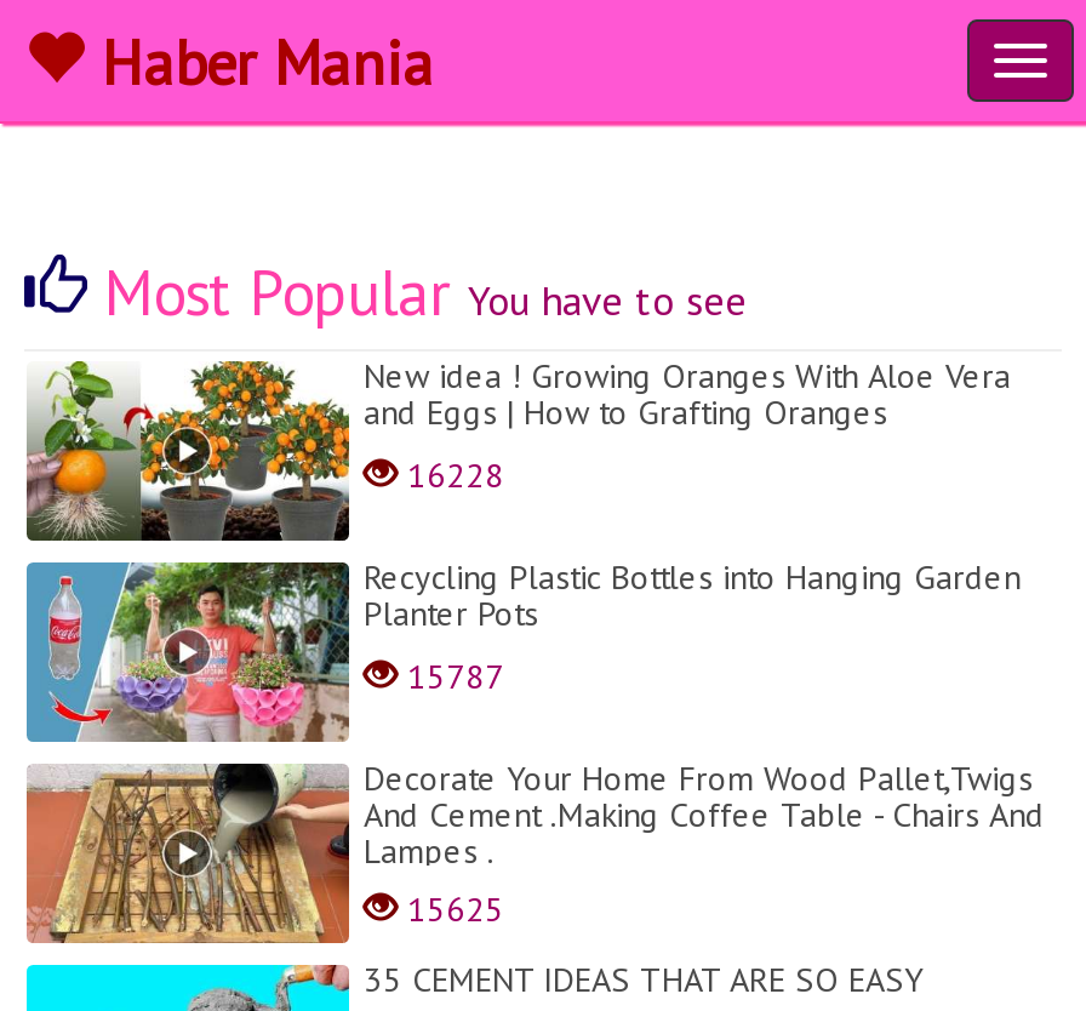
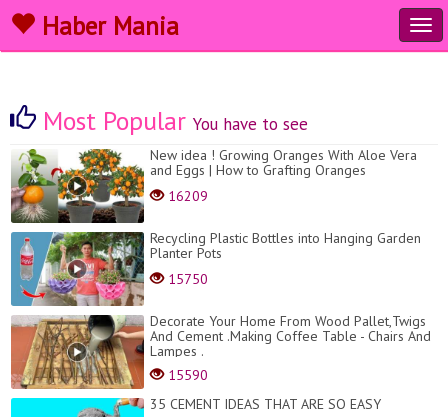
[398,453,504,497] 16228 -> [164,187,208,205] 16209
[398,655,504,698] 15787 -> [164,270,208,288] 15750
[398,887,504,931] 15625 -> [164,366,208,384] 15590

